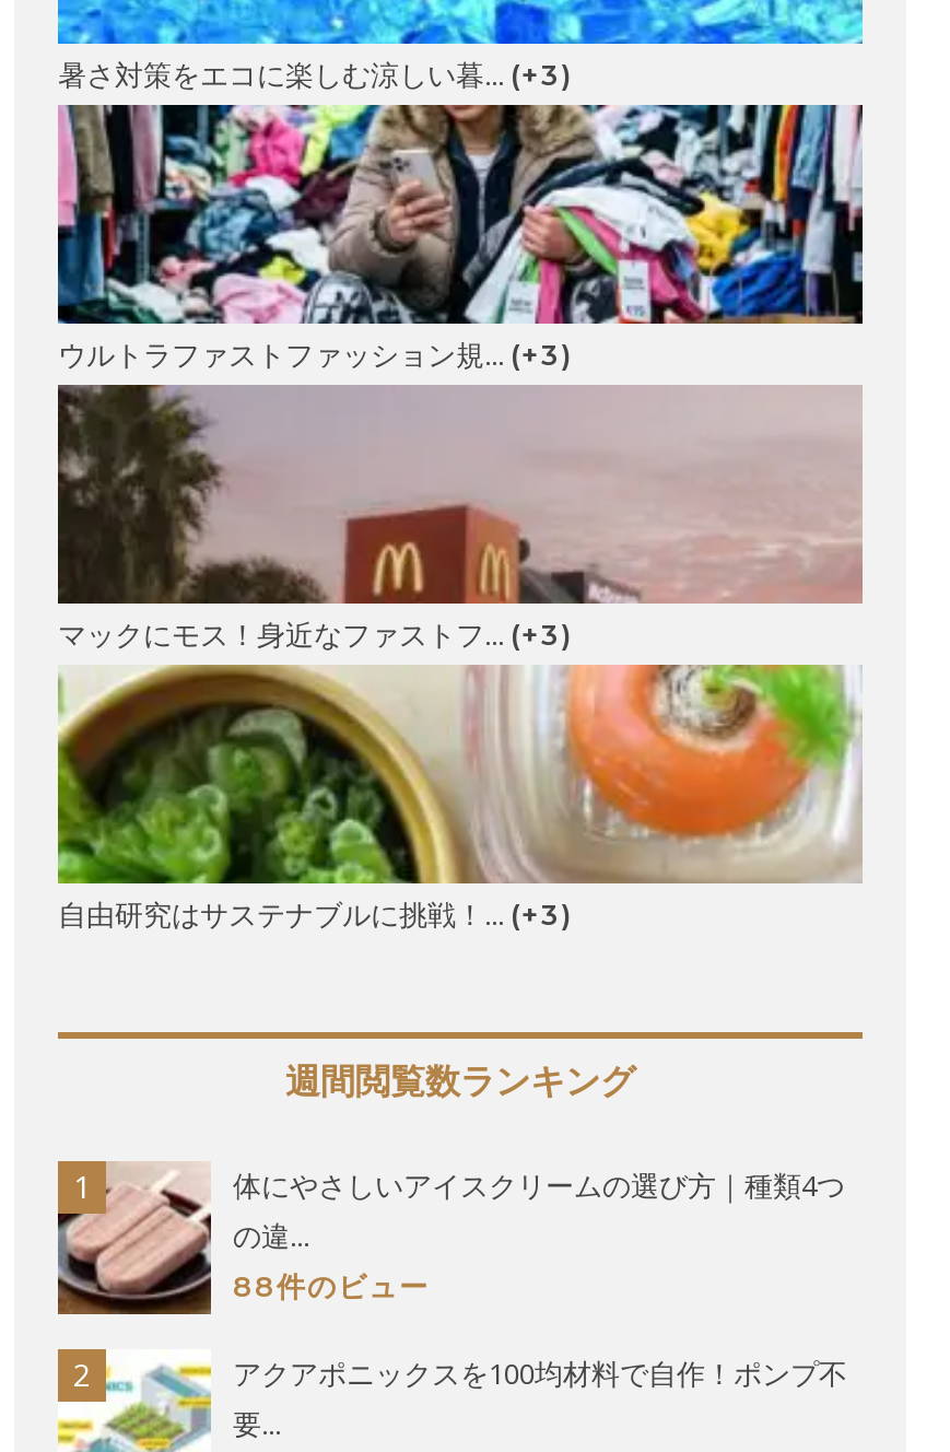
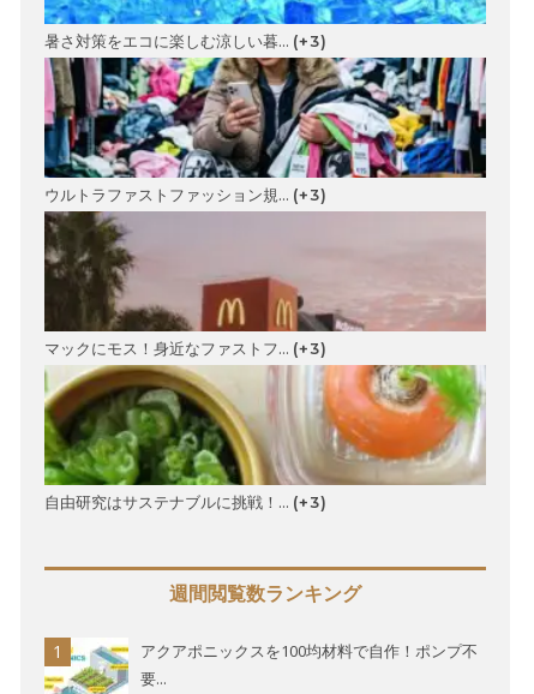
[56,1161,845,1316] [image] | 体にやさしいアイスクリームの選び方｜種類4つ | の違... | 88件のビュー -> none

